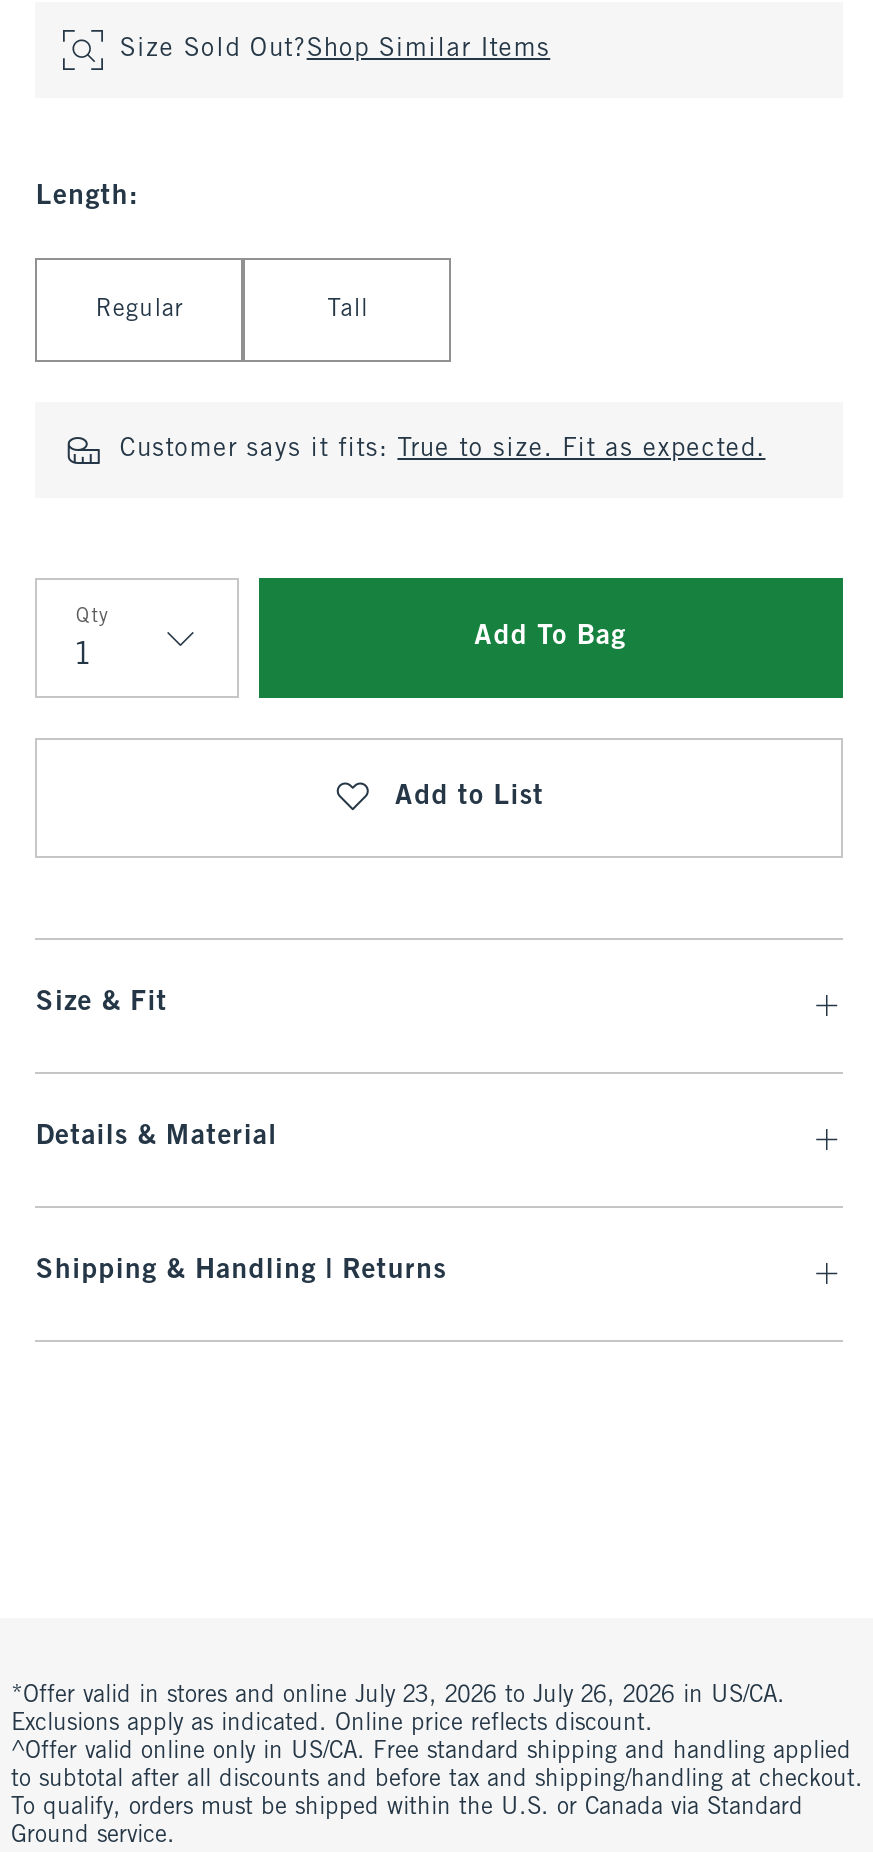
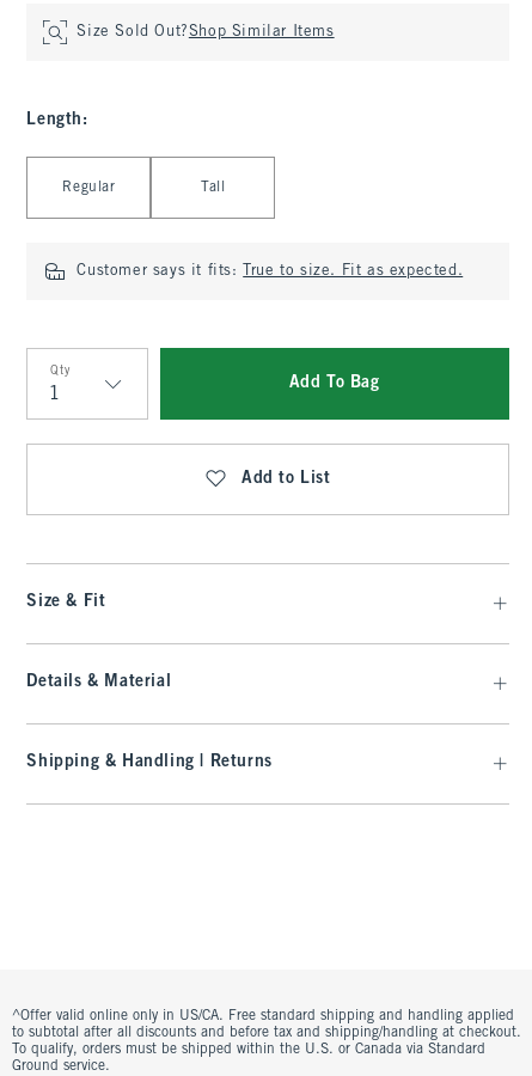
[11,1684,785,1736] *Offer valid in stores and online July 23, 2026 to July 26, 2026 in US/CA. | Exclusions apply as indicated. Online price reflects discount. -> none

